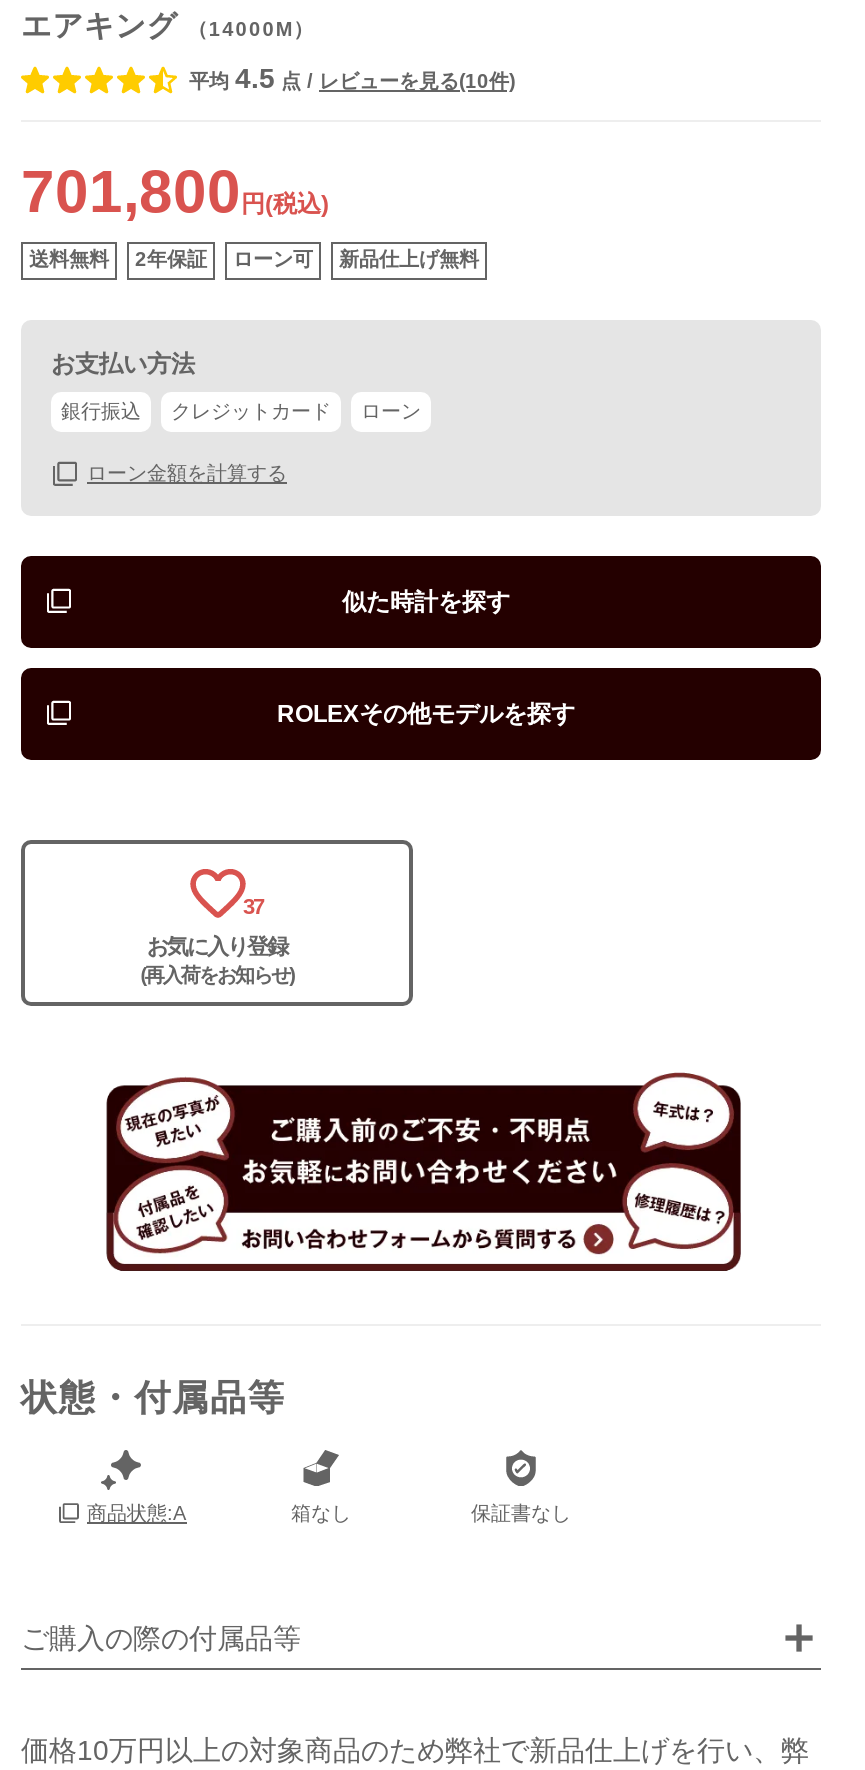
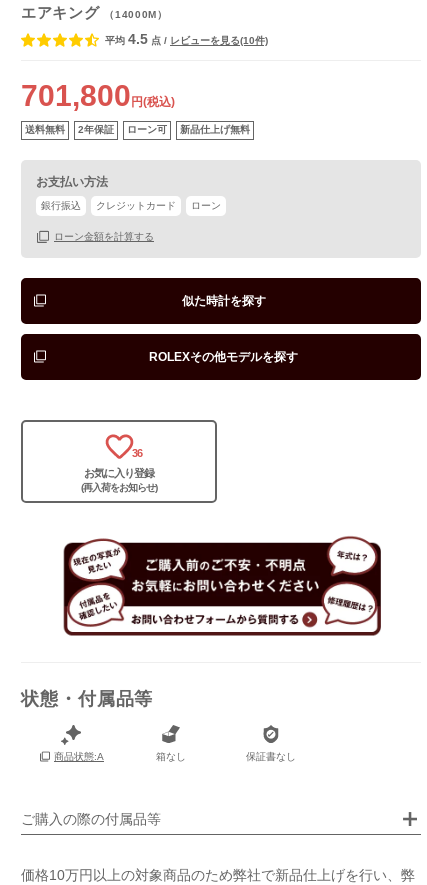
[243,895,263,919] 37 -> [132,447,142,459] 36

